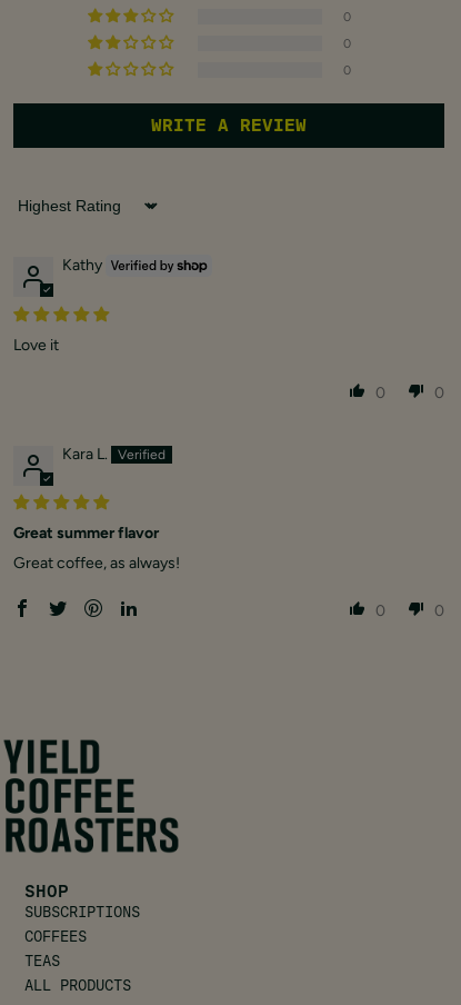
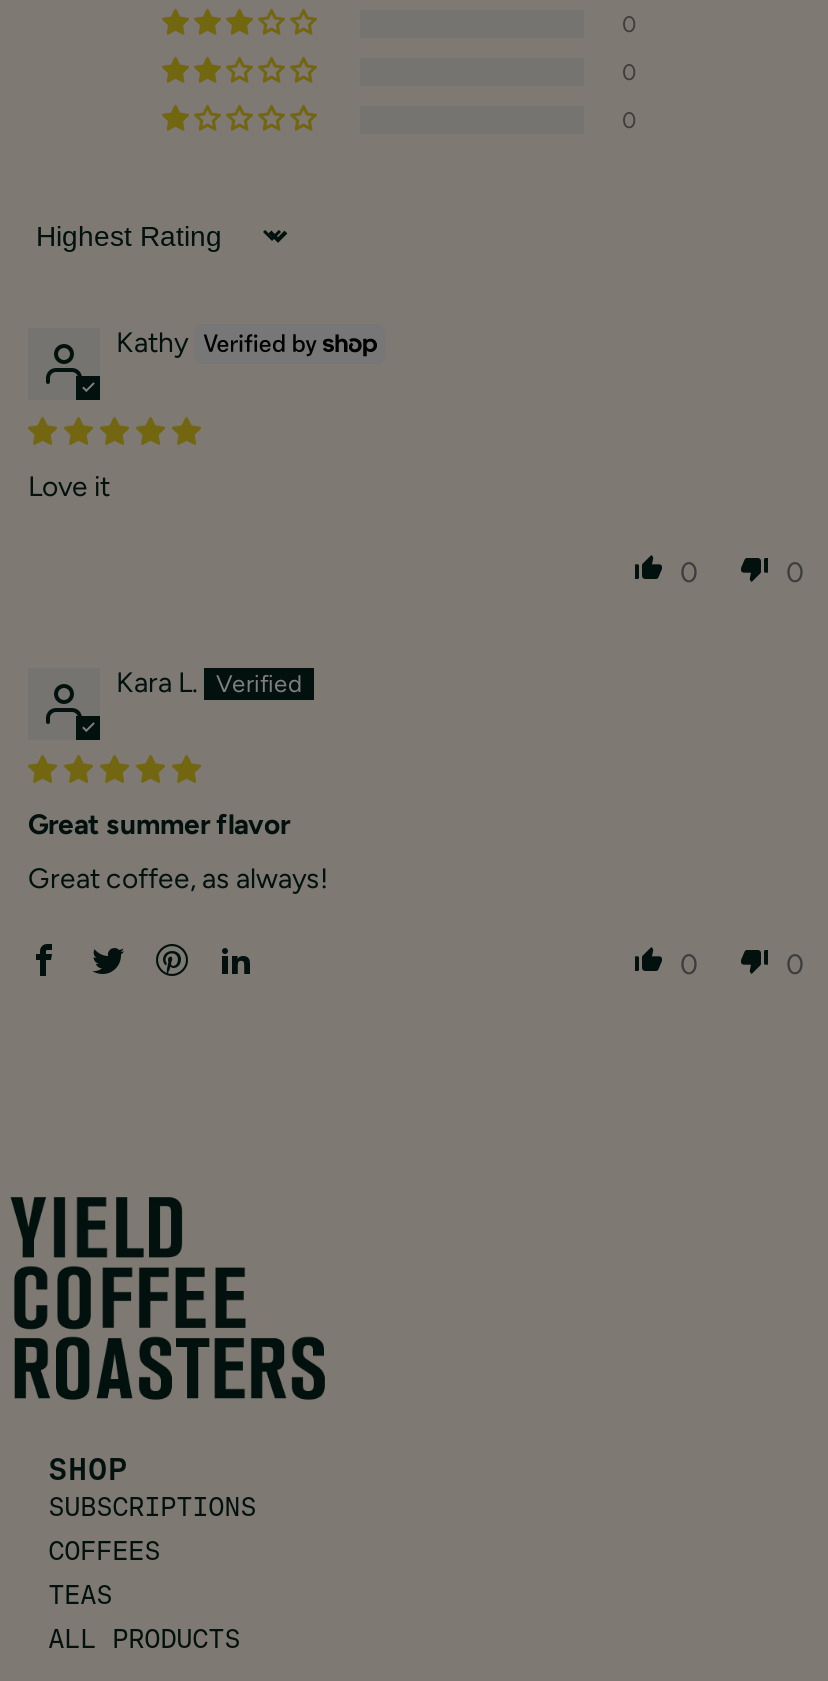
[151,115,307,134] WRITE A REVIEW -> none

